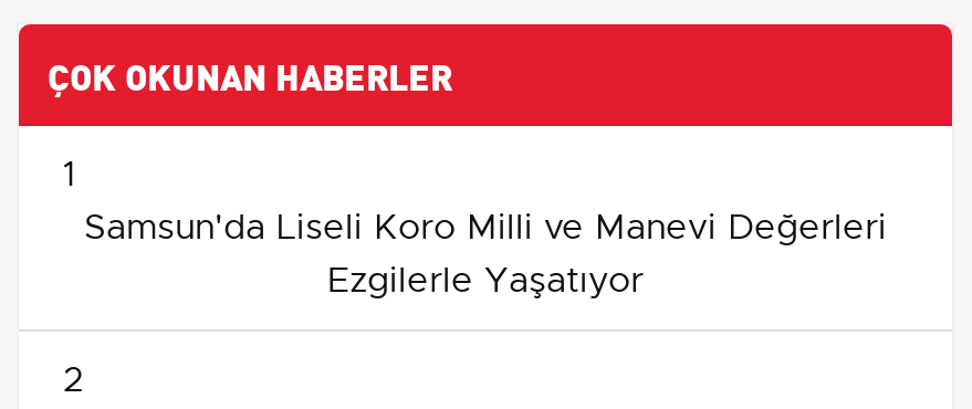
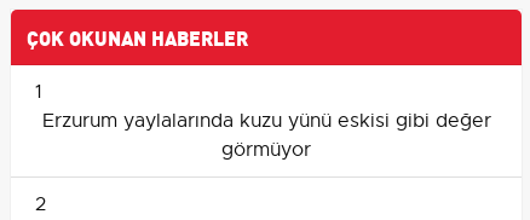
[84,205,887,302] Samsun'da Liseli Koro Milli ve Manevi Değerleri | Ezgilerle Yaşatıyor -> [42,108,491,161] Erzurum yaylalarında kuzu yünü eskisi gibi değer | görmüyor

